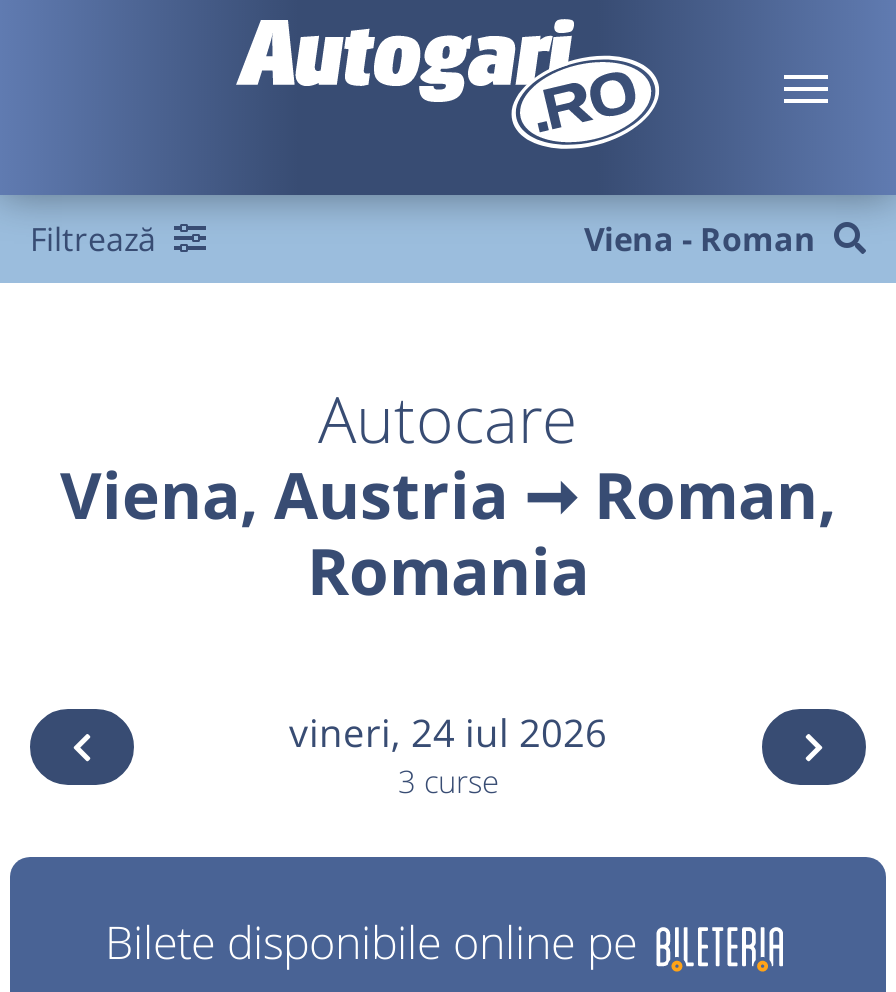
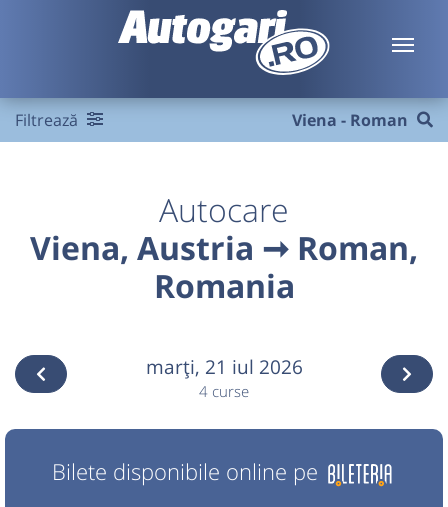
[289,705,607,759] vineri, 24 iul 2026 -> [145,353,302,380] marţi, 21 iul 2026
[398,761,498,803] 3 curse -> [199,381,249,402] 4 curse

